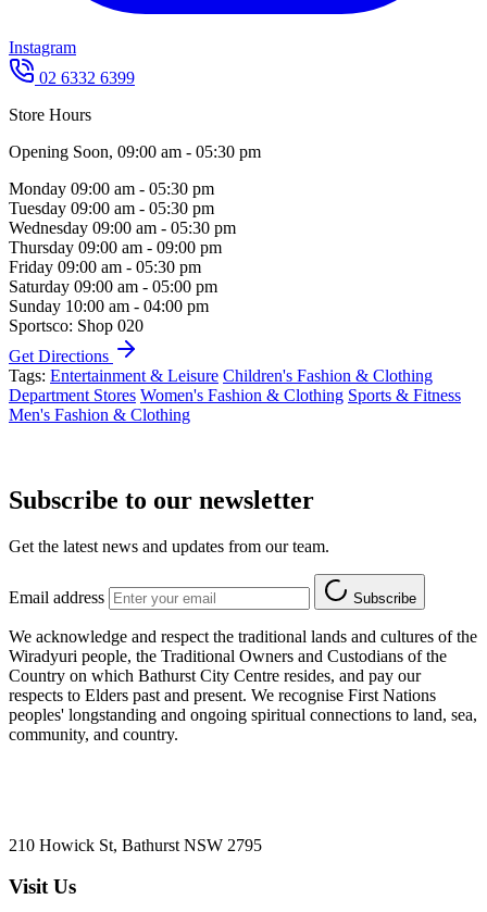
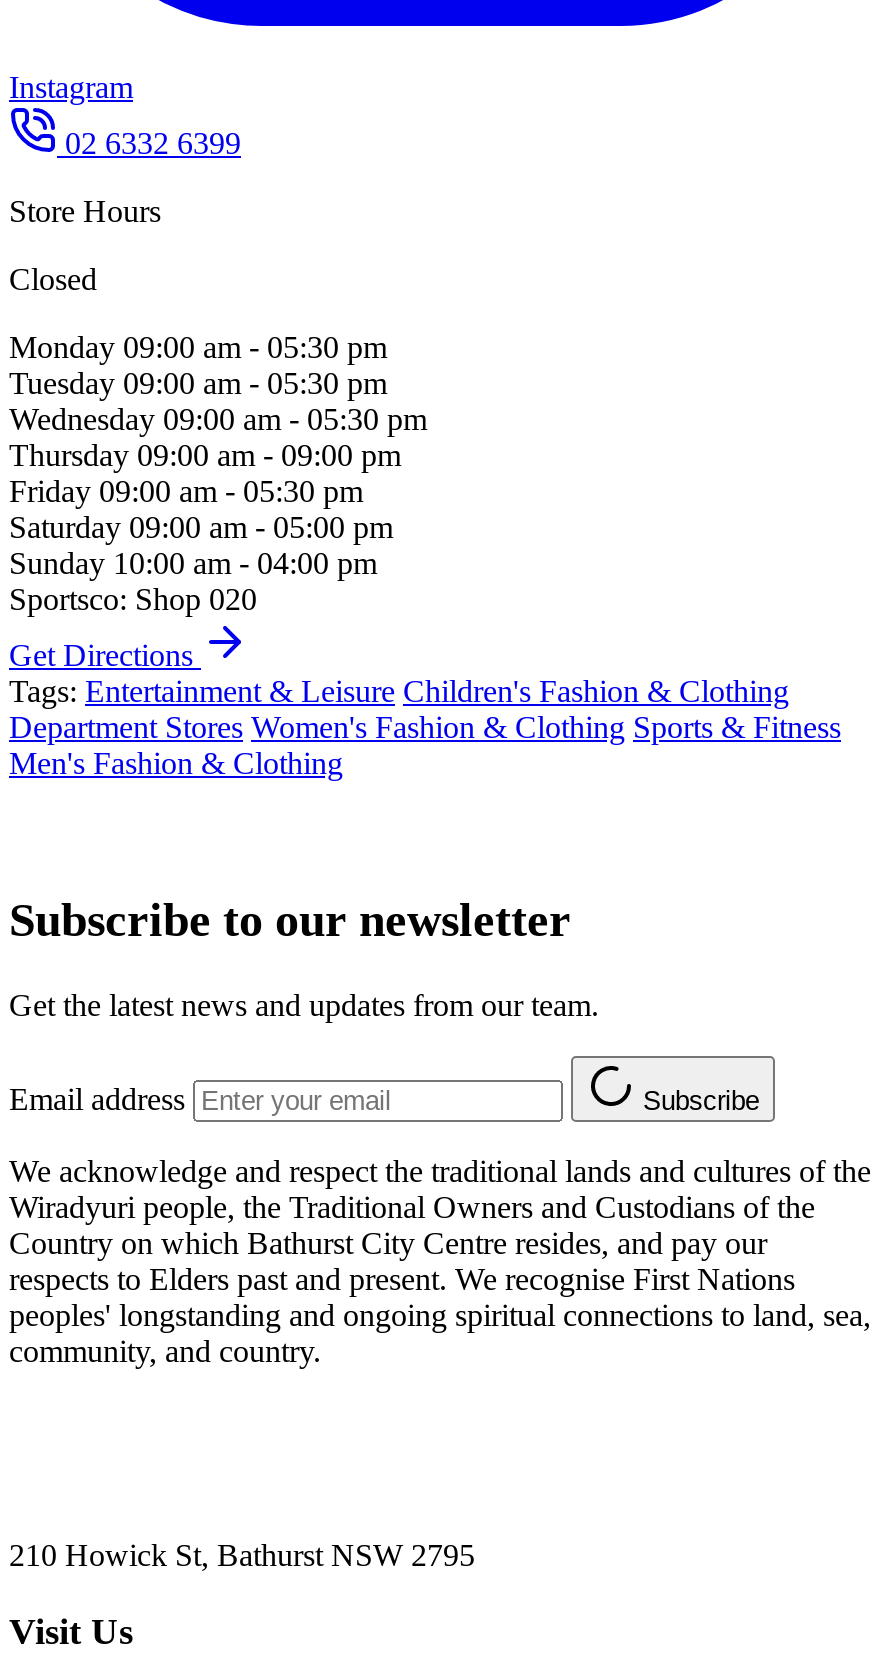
[9,142,261,161] Opening Soon, 09:00 am - 05:30 pm -> [9,262,97,296] Closed

